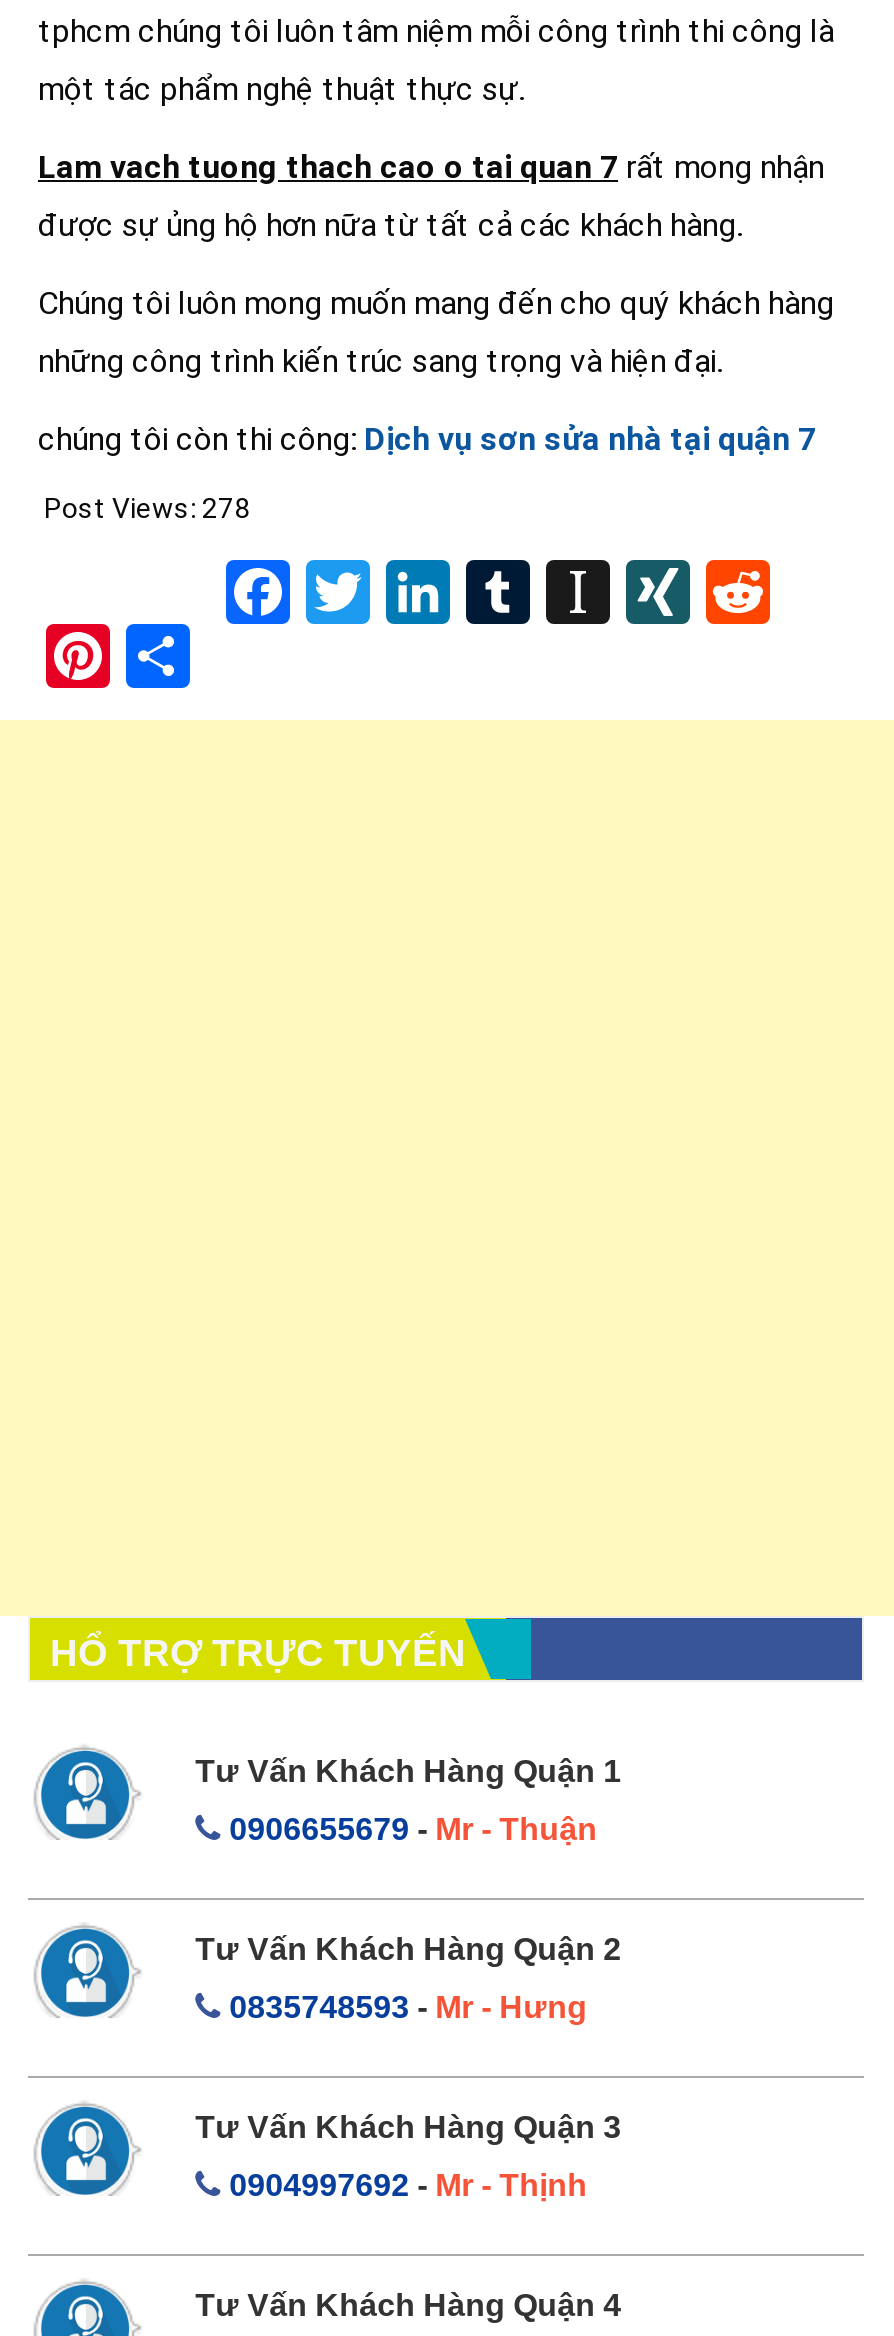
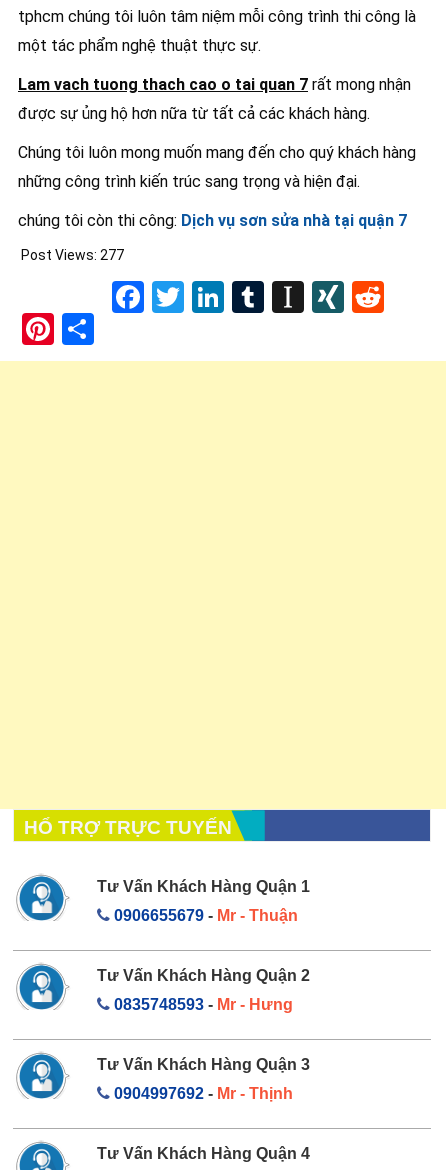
[44,491,250,523] Post Views: 278 -> [21,247,124,263] Post Views: 277

